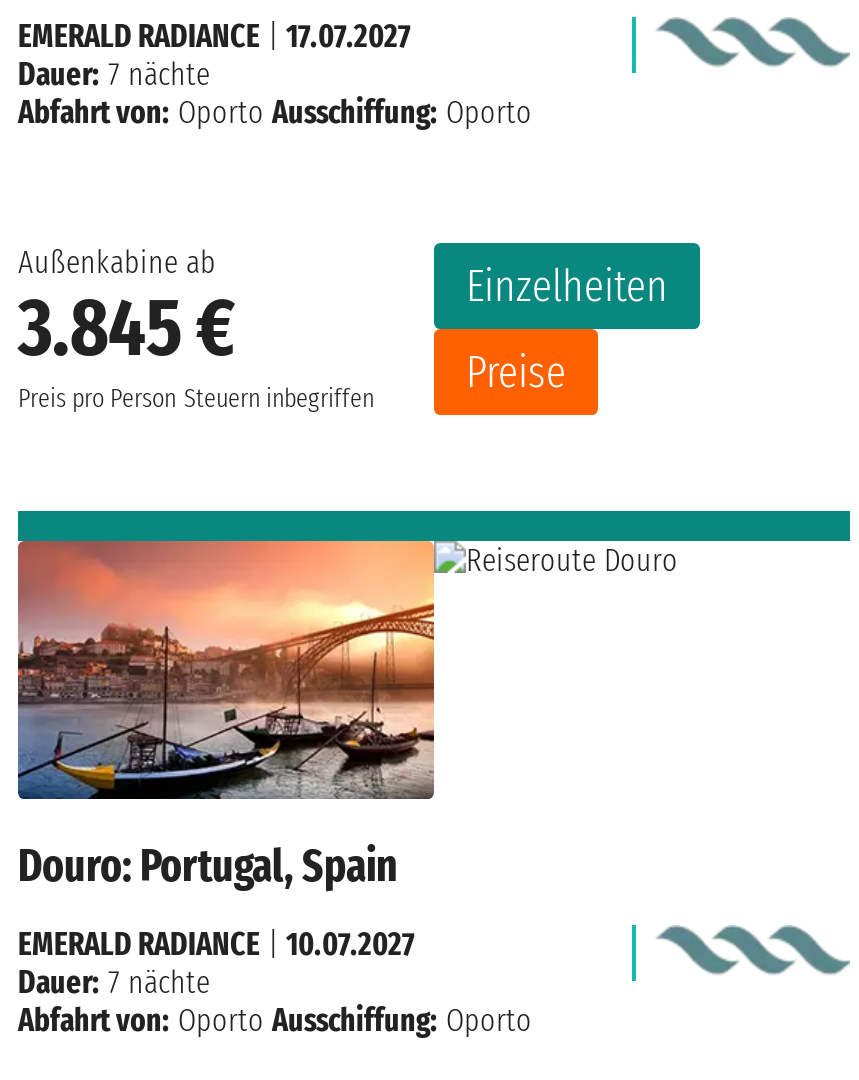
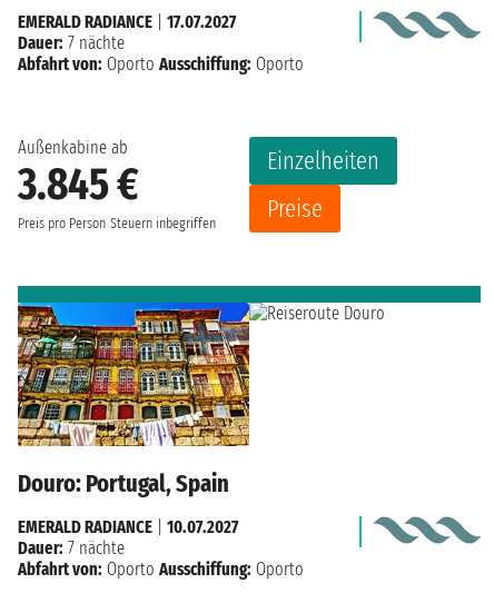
[16,539,436,801] [image] -> [17,302,250,447] [image]

